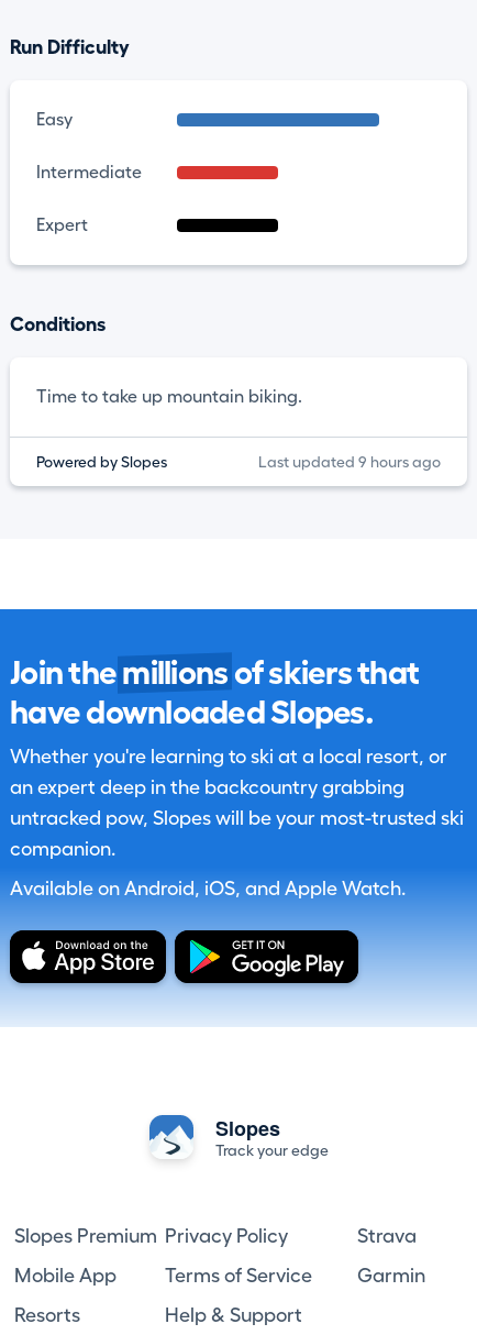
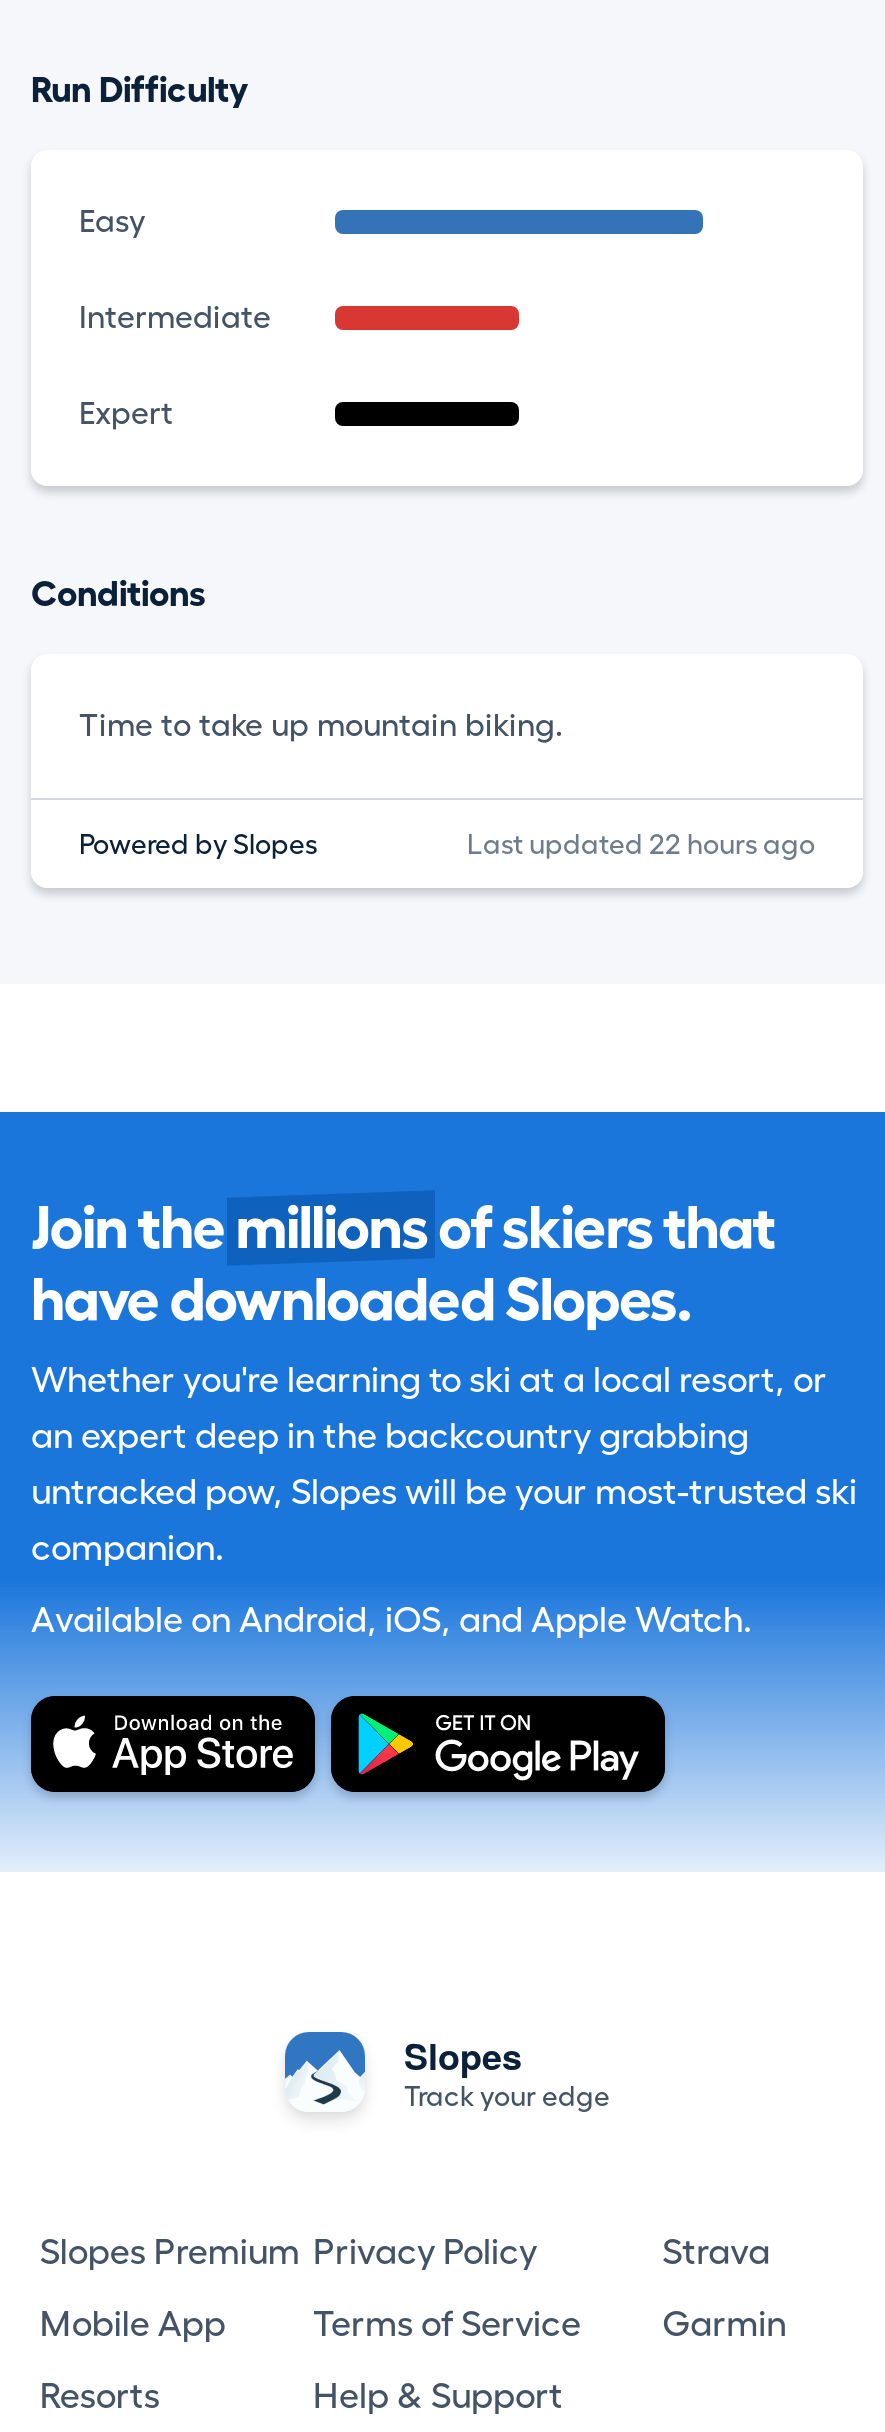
[258,454,441,469] Last updated 9 hours ago -> [467,829,815,857] Last updated 22 hours ago

